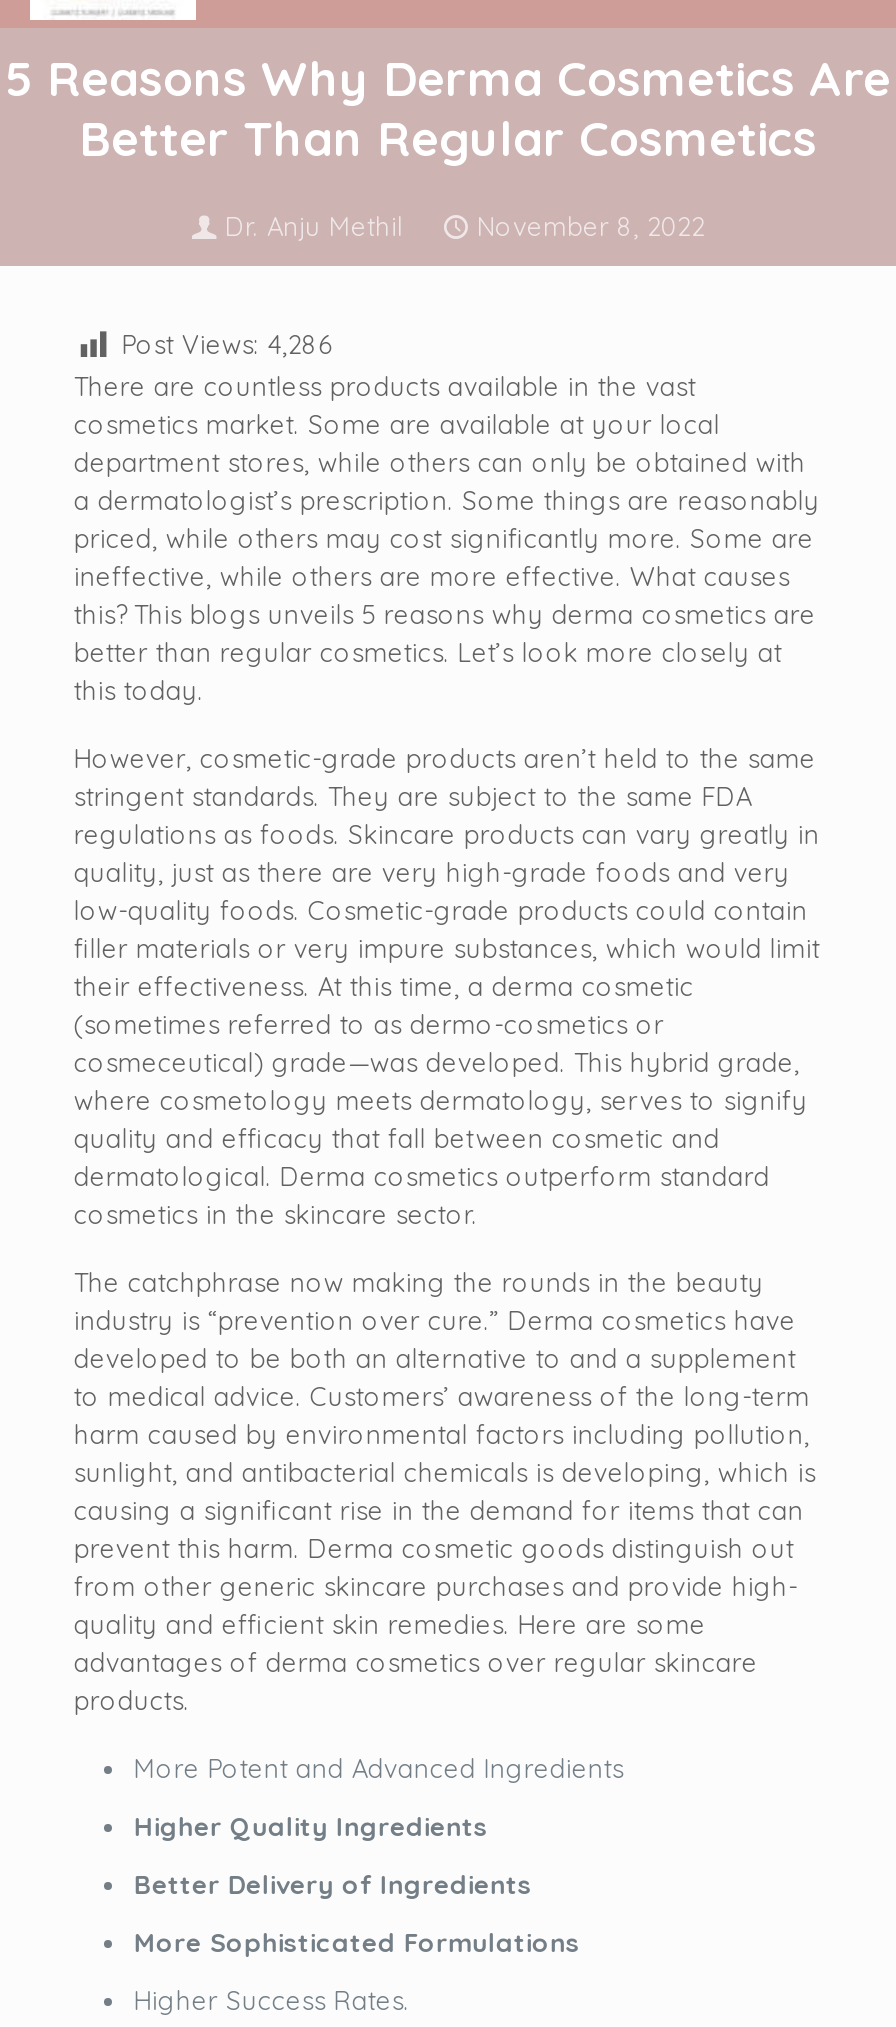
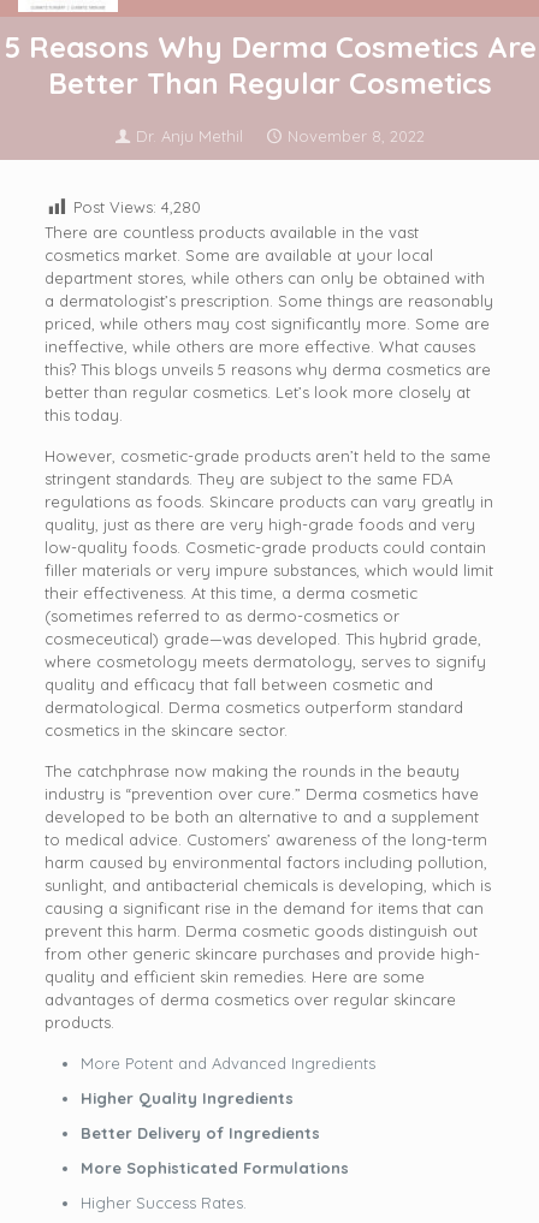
[122,328,332,360] Post Views: 4,286 -> [73,197,201,216] Post Views: 4,280

